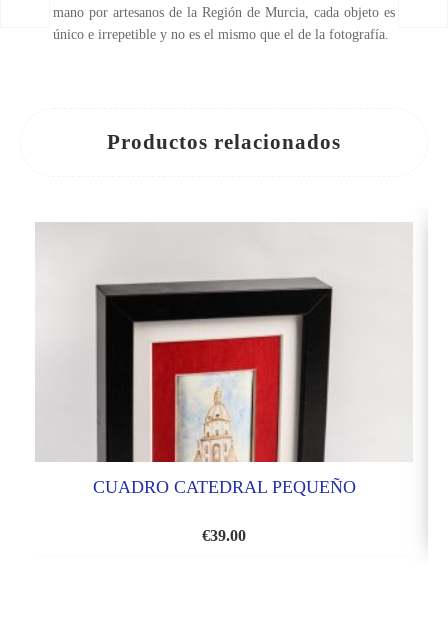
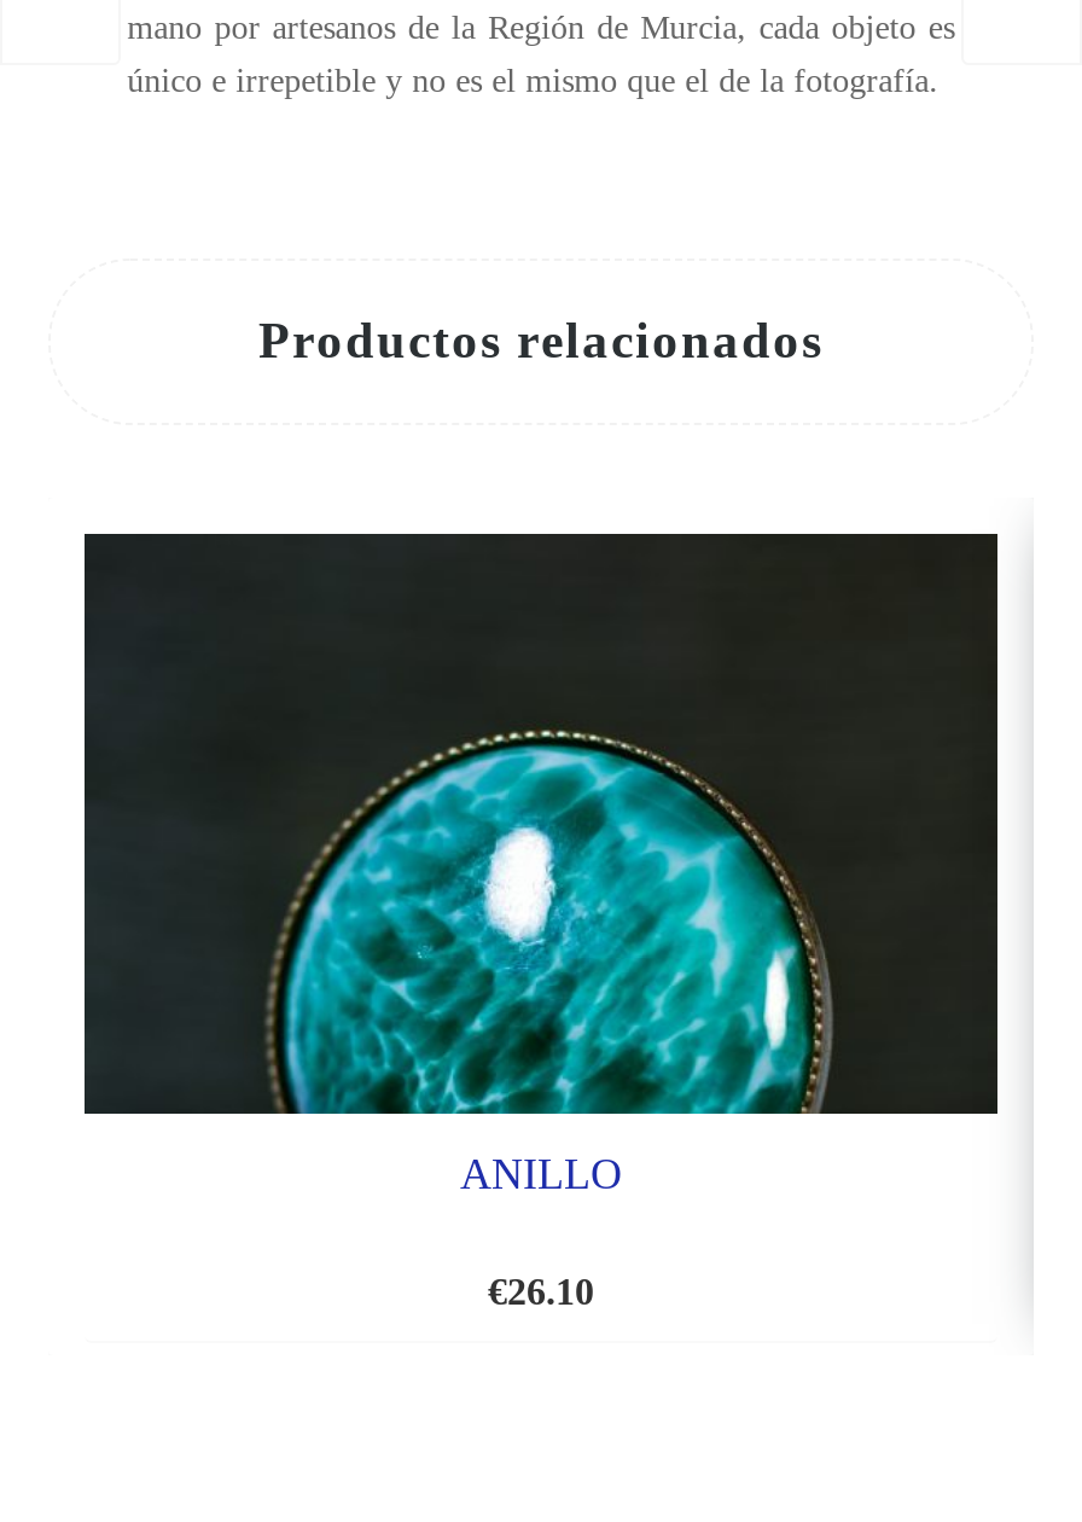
[35,222,413,497] [image] | CUADRO CATEDRAL PEQUEÑO -> [82,531,1000,1199] [image] | ANILLO
[202,527,246,544] €39.00 -> [488,1271,594,1312] €26.10

